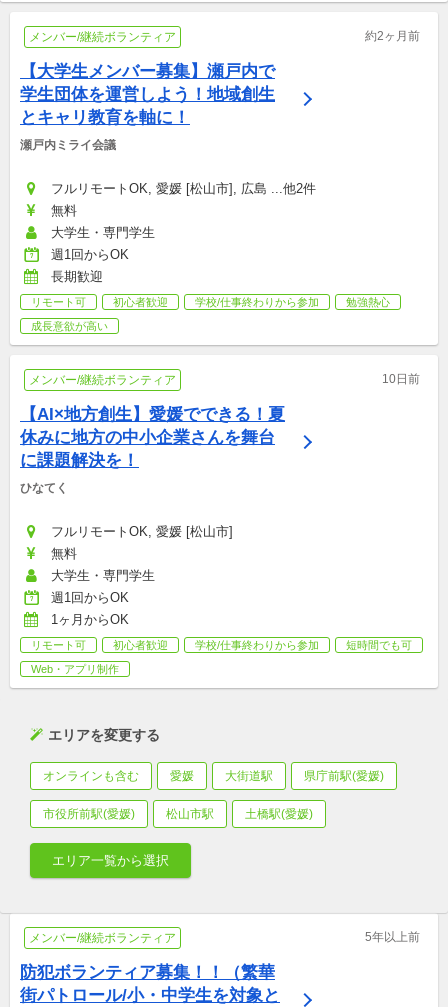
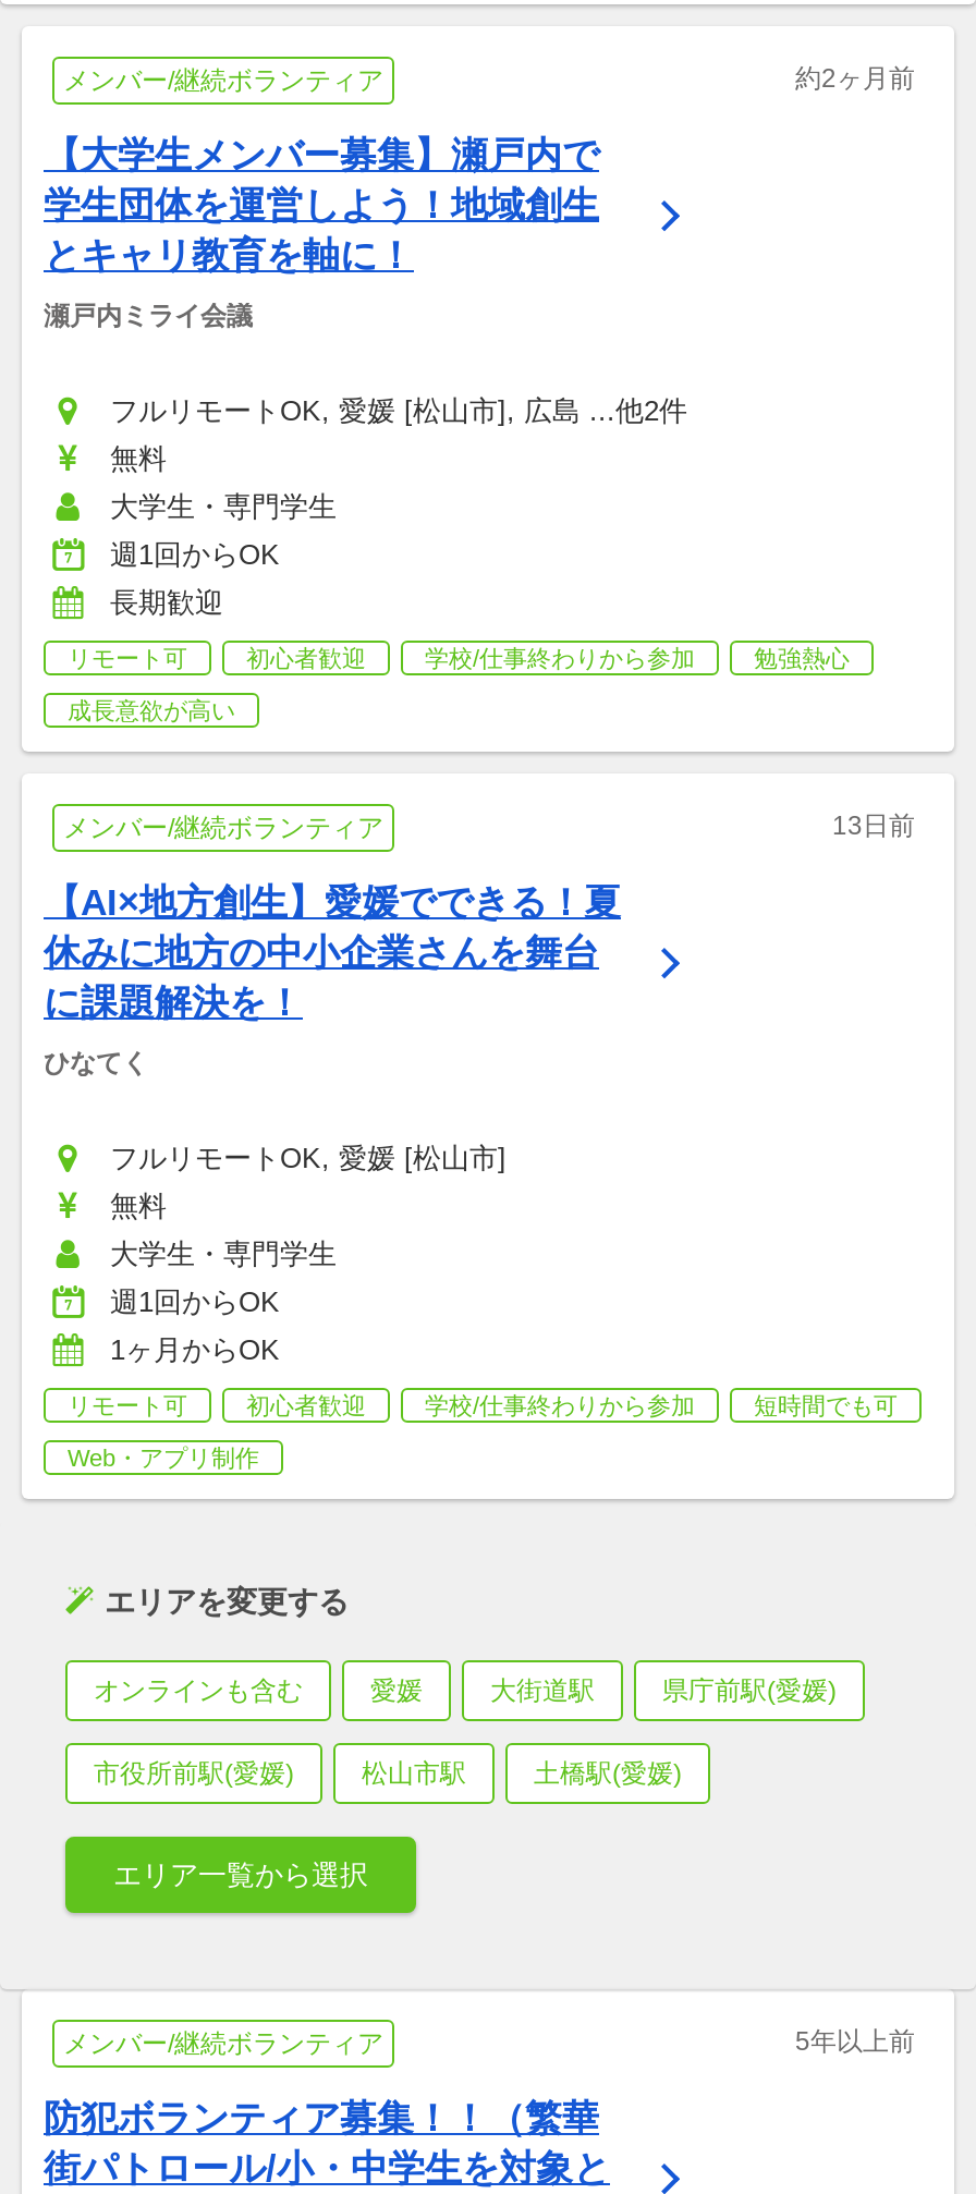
[382,371,420,385] 10日前 -> [832,809,915,840] 13日前

